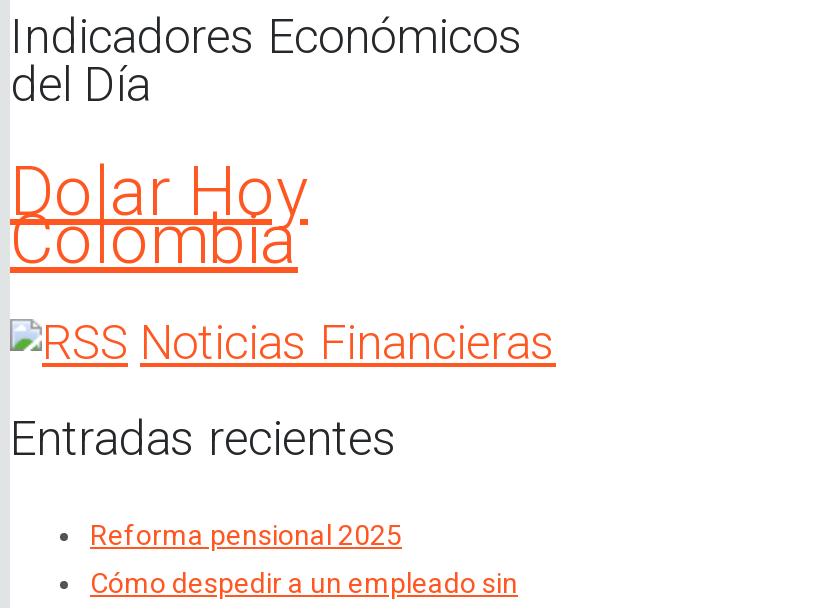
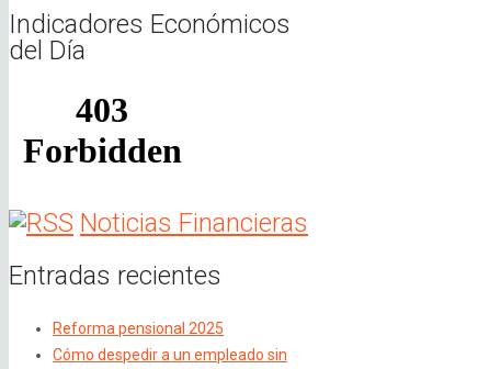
[10,150,308,278] Dolar Hoy | Colombia -> none

